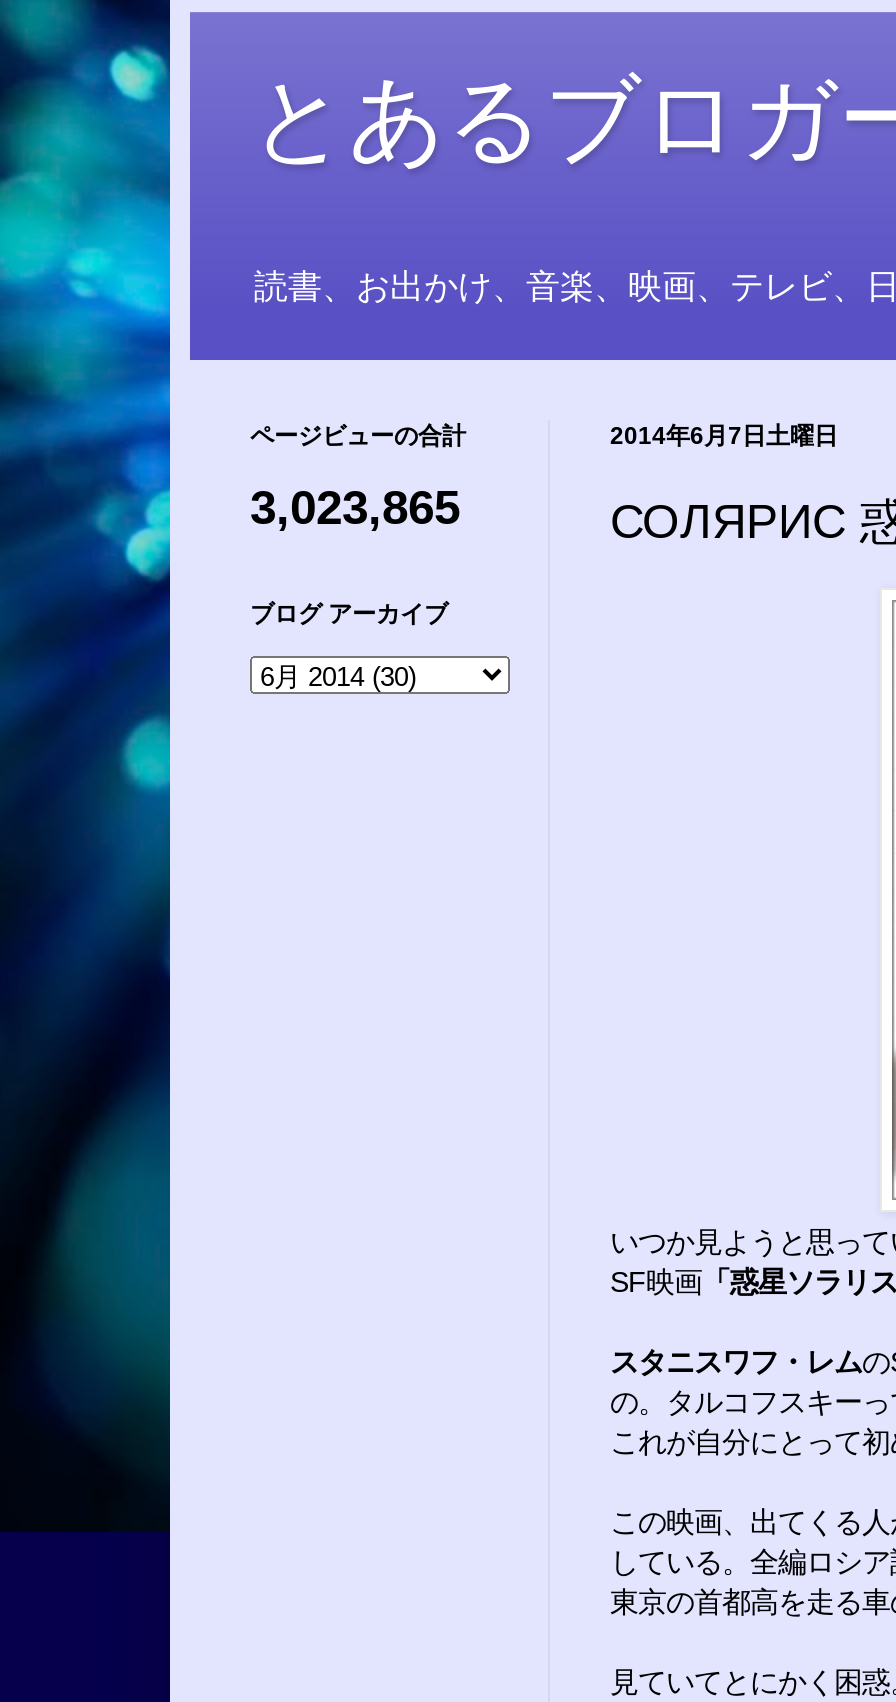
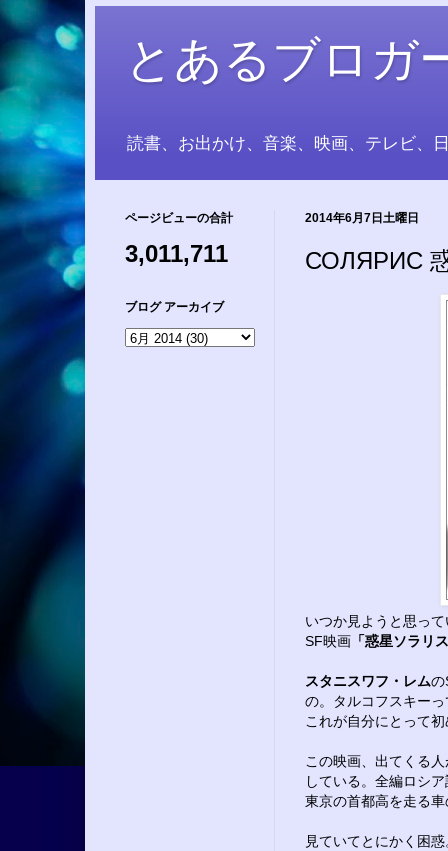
[250,481,460,535] 3,023,865 -> [125,240,228,267] 3,011,711

